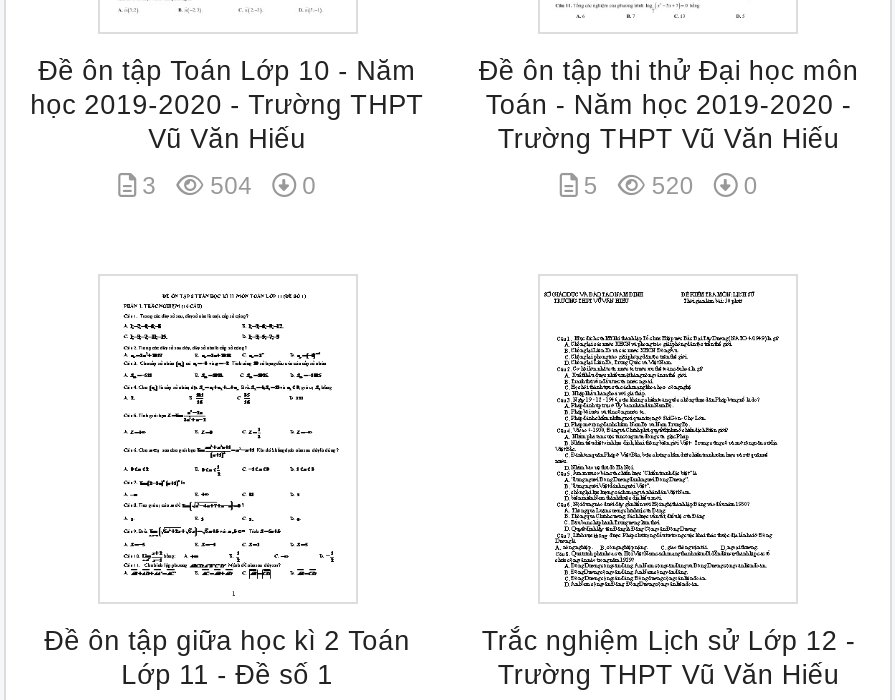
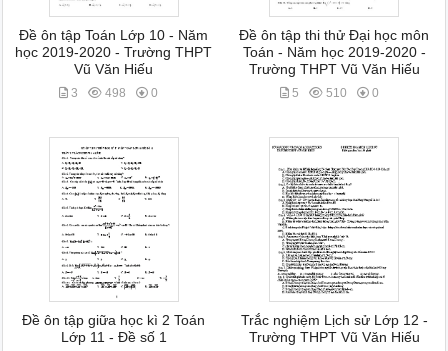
[142,172,316,200] 3 504 0 -> [71,86,158,100] 3 498 0
[584,172,758,200] 5 520 0 -> [292,86,379,100] 5 510 0

